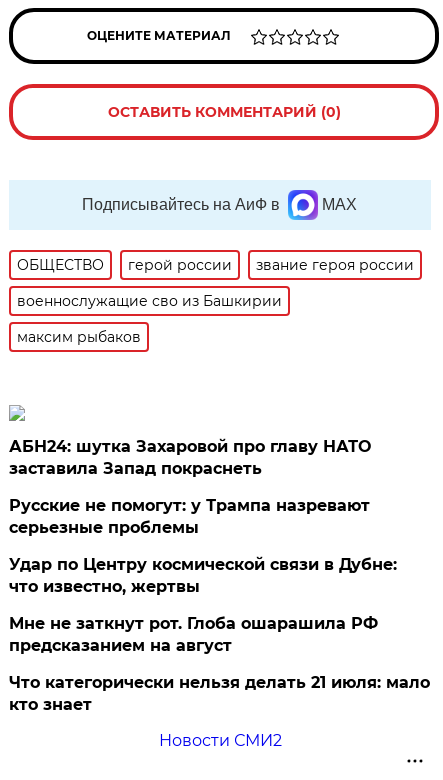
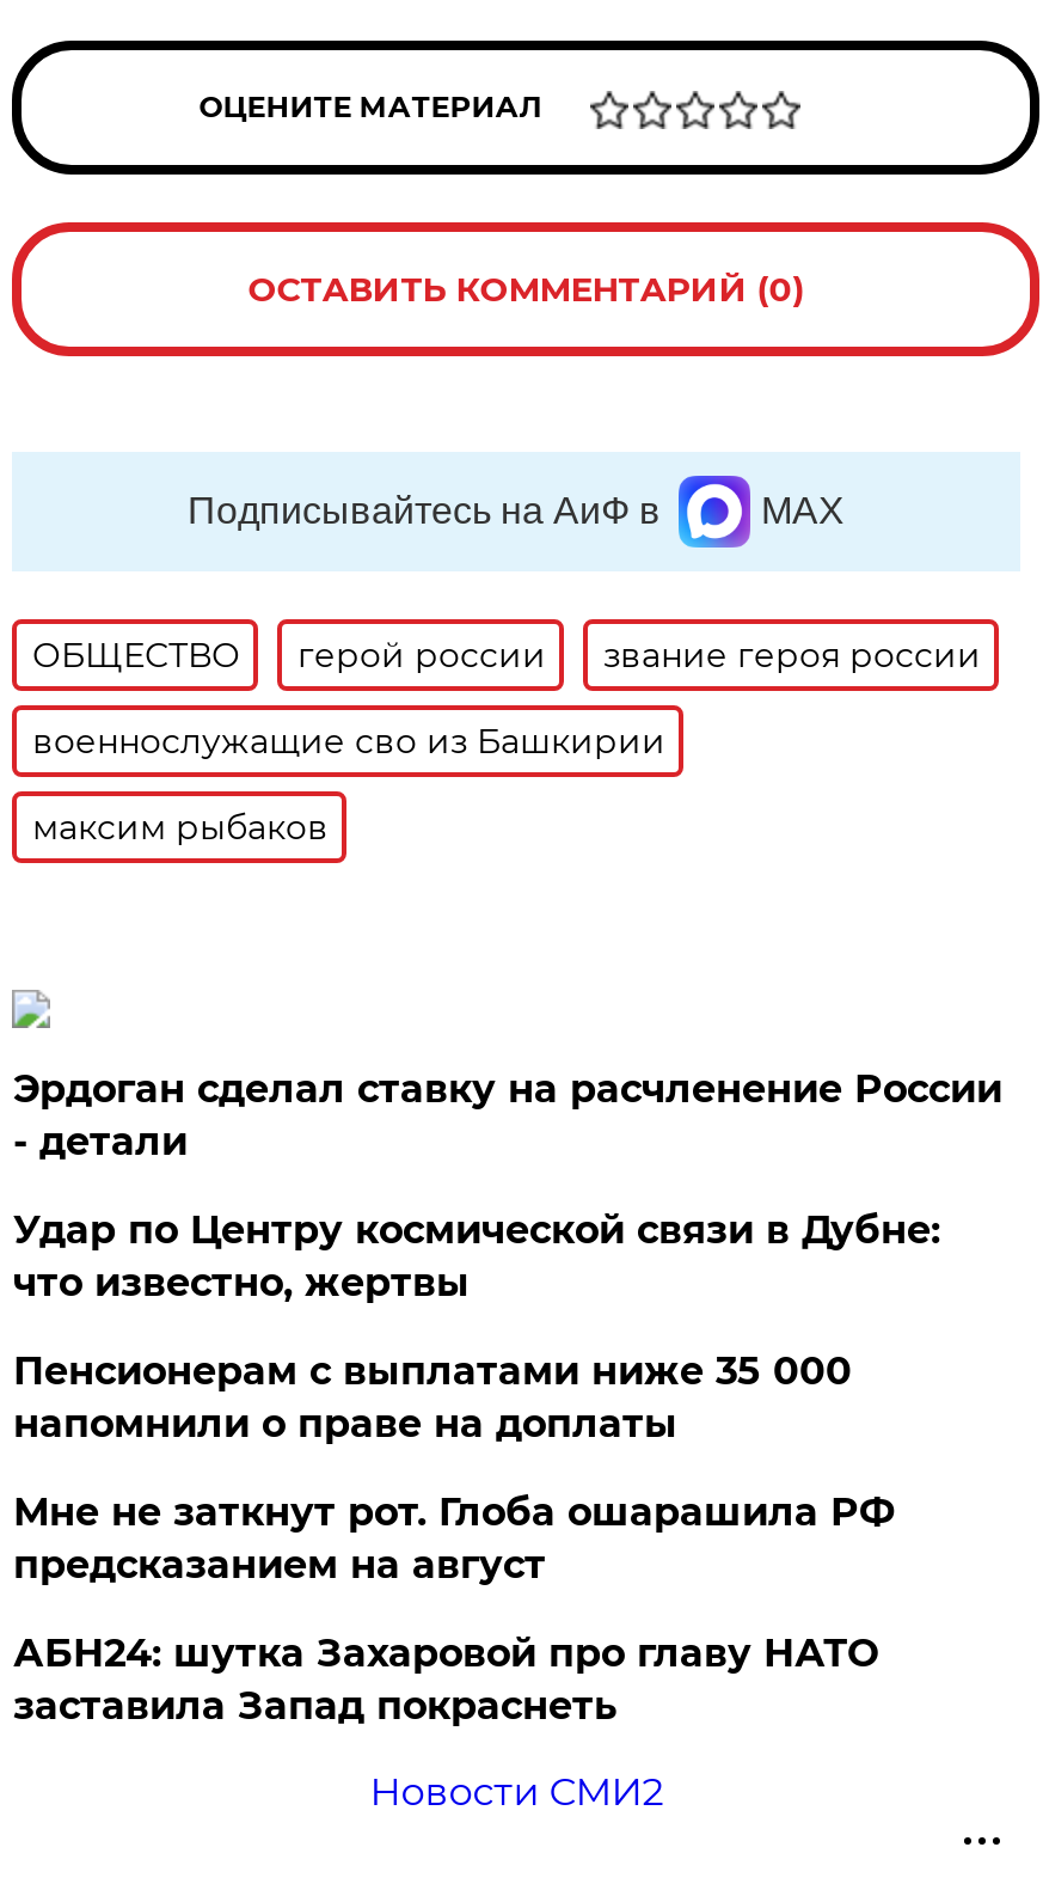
none -> [13,1066,1002,1446] Эрдоган сделал ставку на расчленение России | - детали | Пенсионерам с выплатами ниже 35 000 | напомнили о праве на доплаты
moved [9,437,371,478] -> [13,1631,878,1729]: АБН24: шутка Захаровой про главу НАТО | заставила Запад покраснеть
[9,496,430,714] Русские не помогут: у Трампа назревают | серьезные проблемы | Что категорически нельзя делать 21 июля: мало | кто знает -> none
moved [9,555,397,655] -> [13,1207,940,1588]: Удар по Центру космической связи в Дубне: | что известно, жертвы | Мне не заткнут рот. Глоба ошарашила РФ | предсказанием на август

